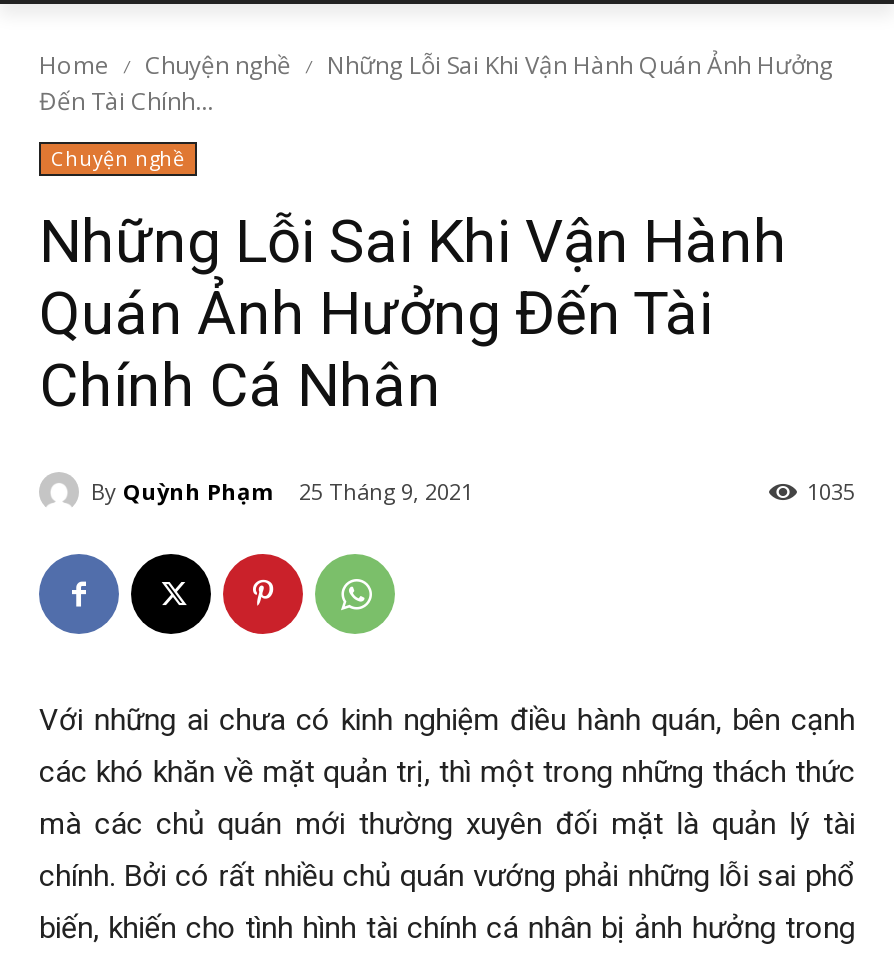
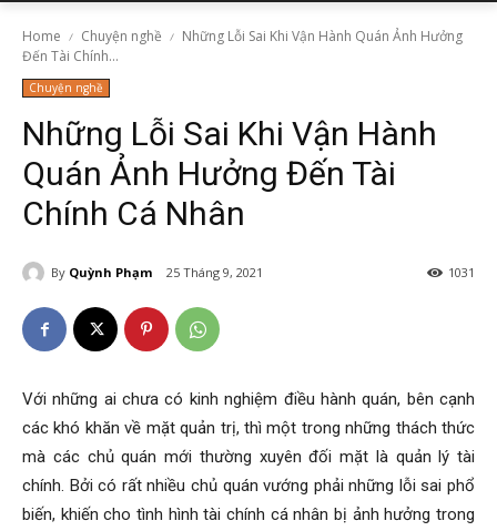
[807,477,855,507] 1035 -> [448,264,475,281] 1031

